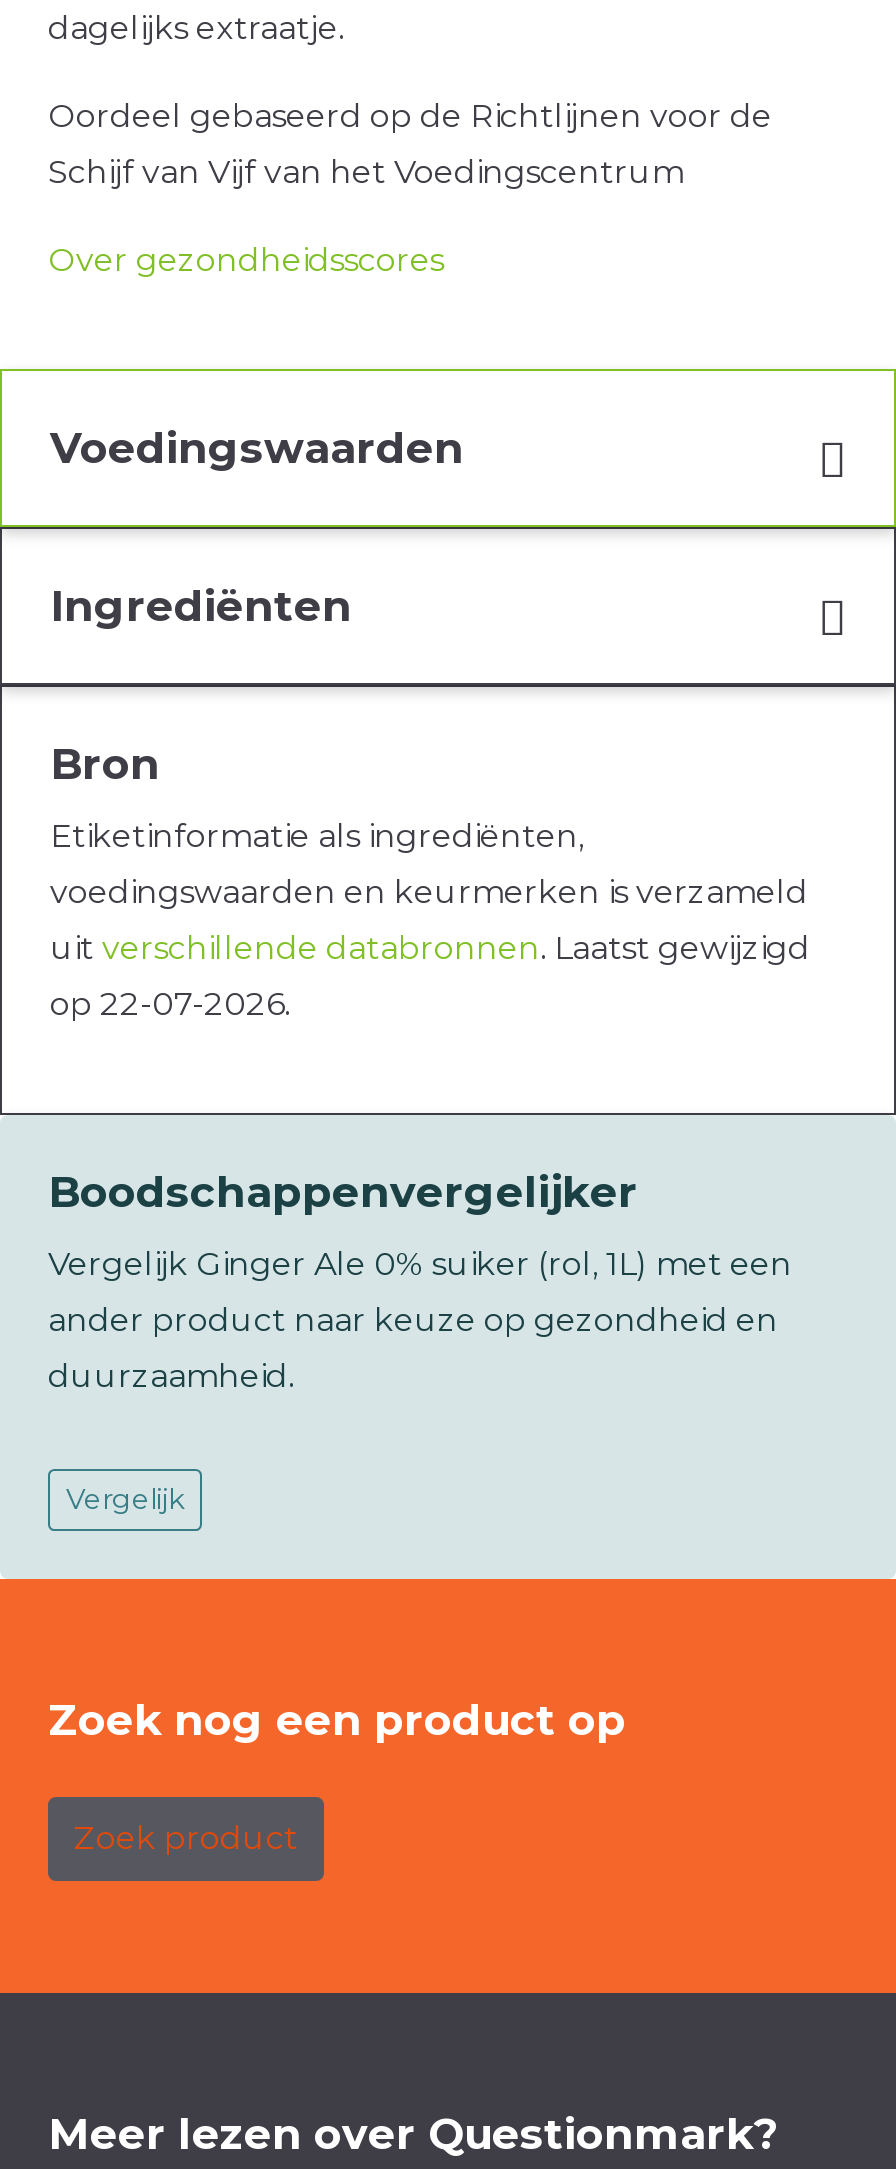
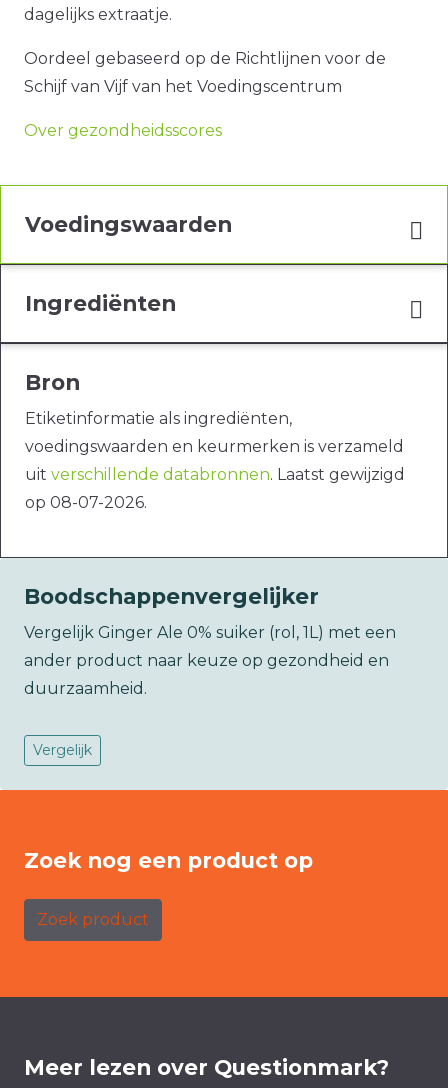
[50,985,290,1023] op 22-07-2026. -> [25,493,147,512] op 08-07-2026.

